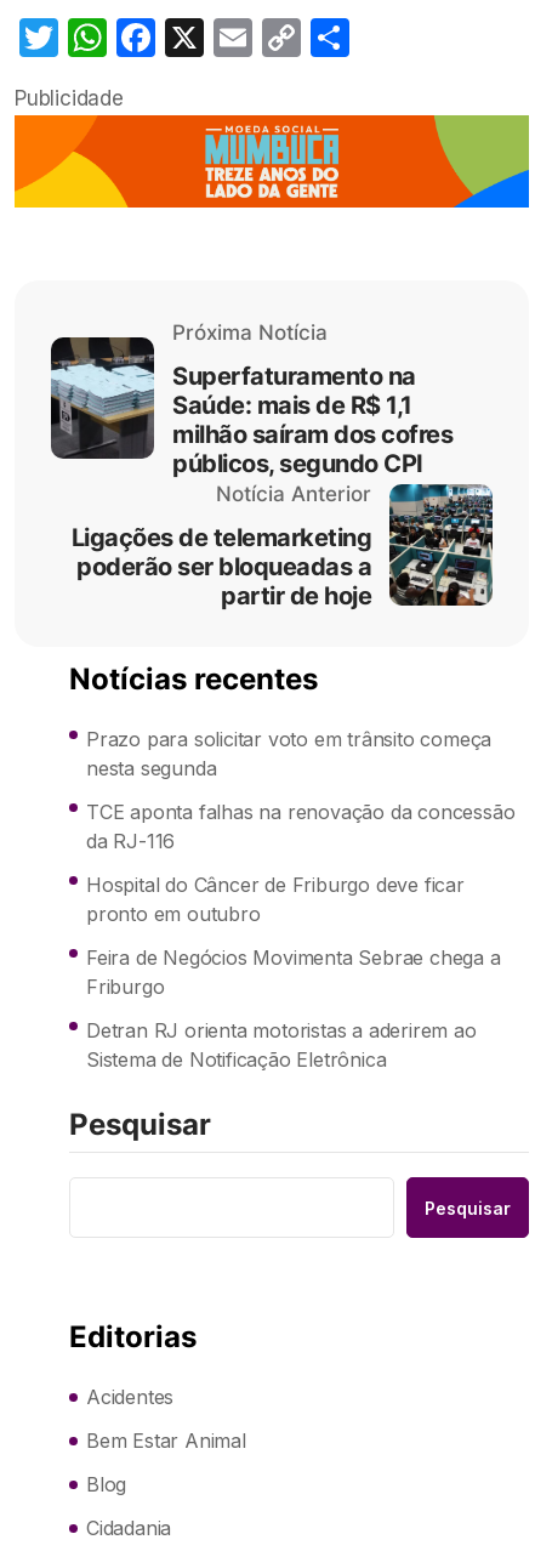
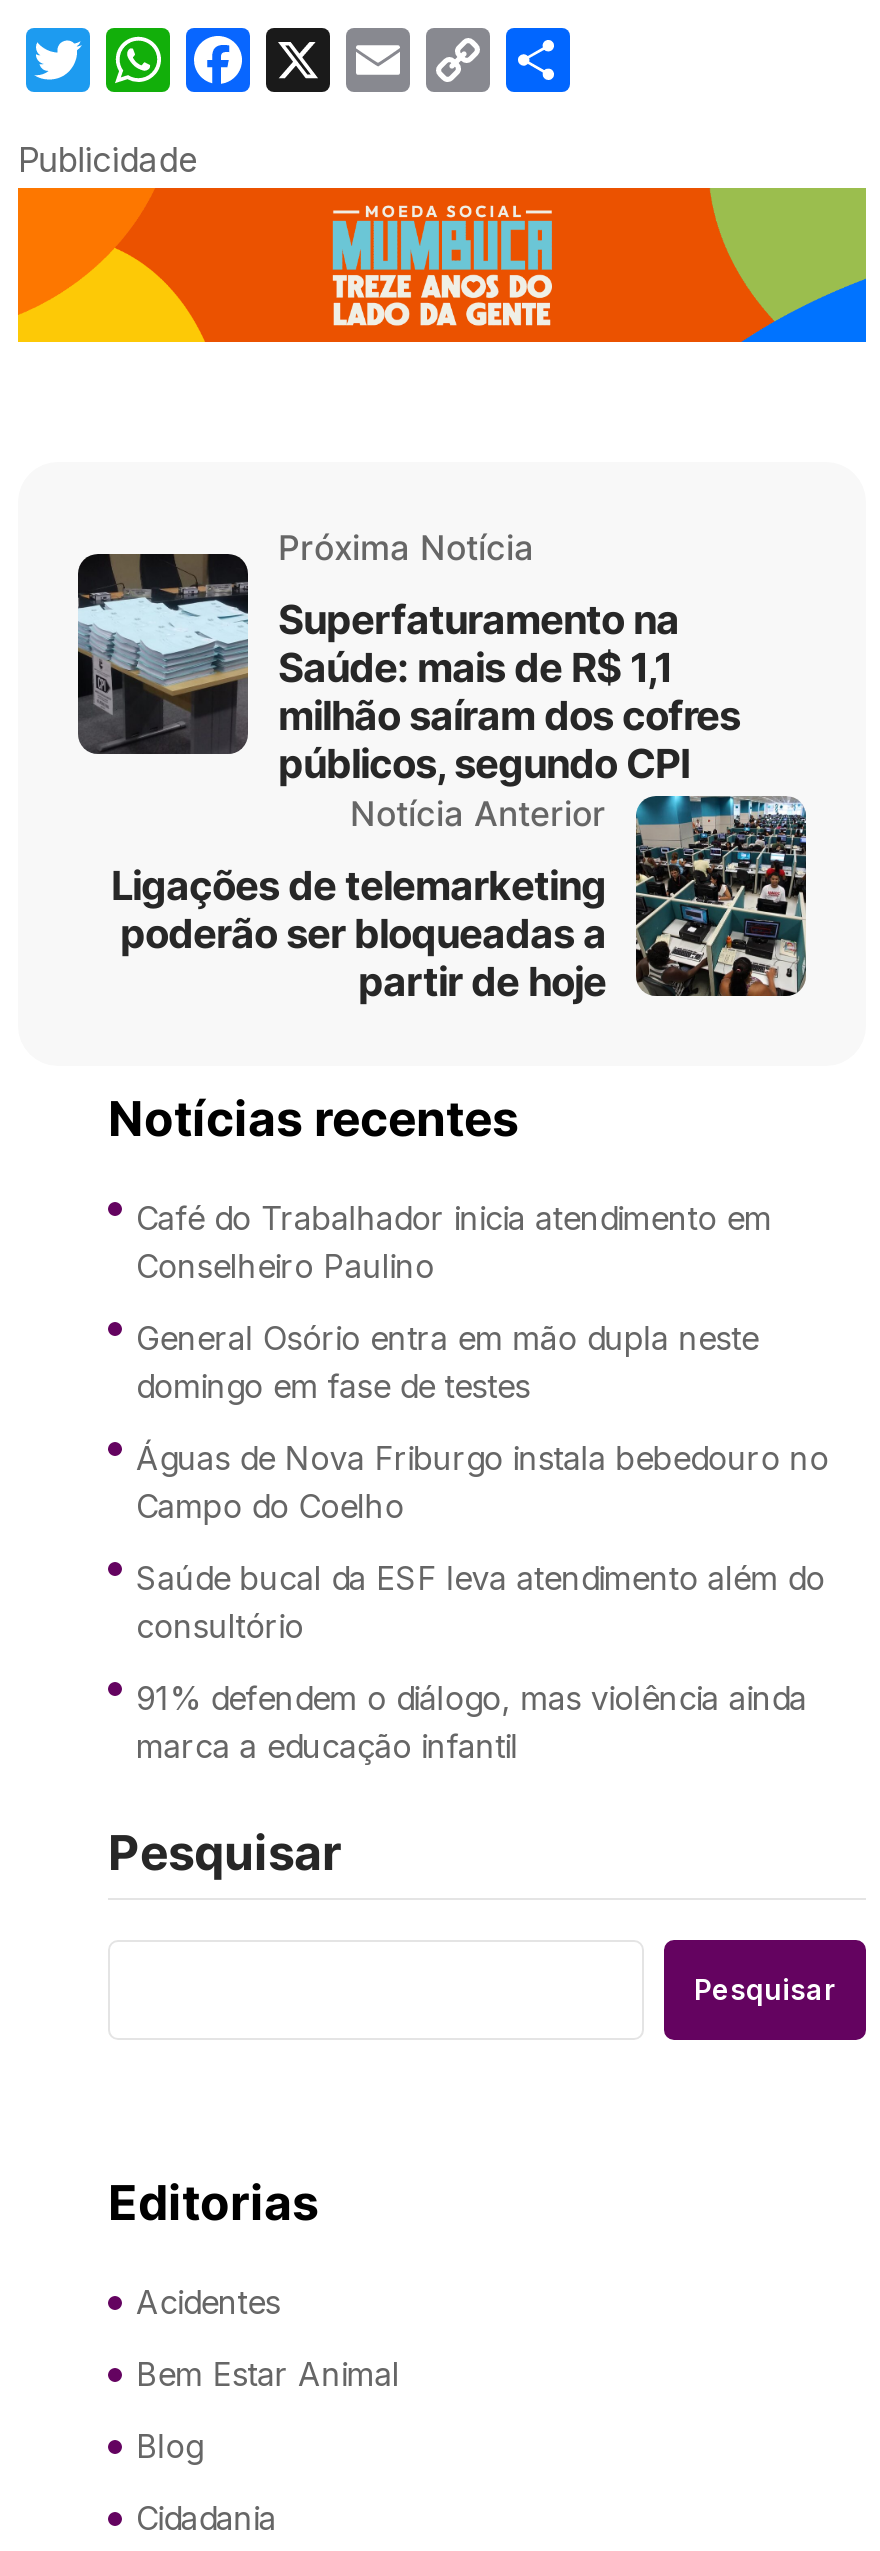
[86,728,492,781] Prazo para solicitar voto em trânsito começa | nesta segunda -> [136,1197,772,1285] Café do Trabalhador inicia atendimento em | Conselheiro Paulino
[86,800,515,854] TCE aponta falhas na renovação da concessão | da RJ-116 -> [136,1317,758,1405] General Osório entra em mão dupla neste | domingo em fase de testes
[86,873,464,927] Hospital do Câncer de Friburgo deve ficar | pronto em outubro -> [136,1437,829,1525] Águas de Nova Friburgo instala bebedouro no | Campo do Coelho
[86,946,501,999] Feira de Negócios Movimenta Sebrae chega a | Friburgo -> [136,1557,825,1645] Saúde bucal da ESF leva atendimento além do | consultório
[86,1019,476,1072] Detran RJ orienta motoristas a aderirem ao | Sistema de Notificação Eletrônica -> [136,1677,807,1765] 91% defendem o diálogo, mas violência ainda | marca a educação infantil

